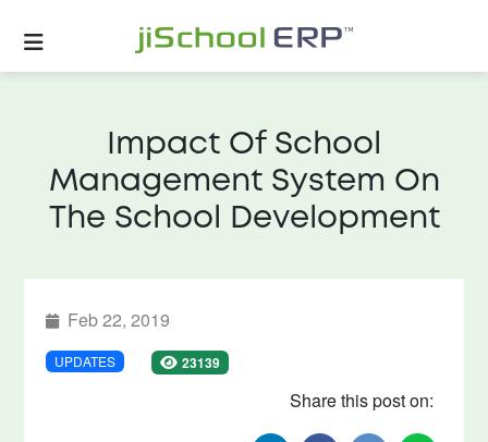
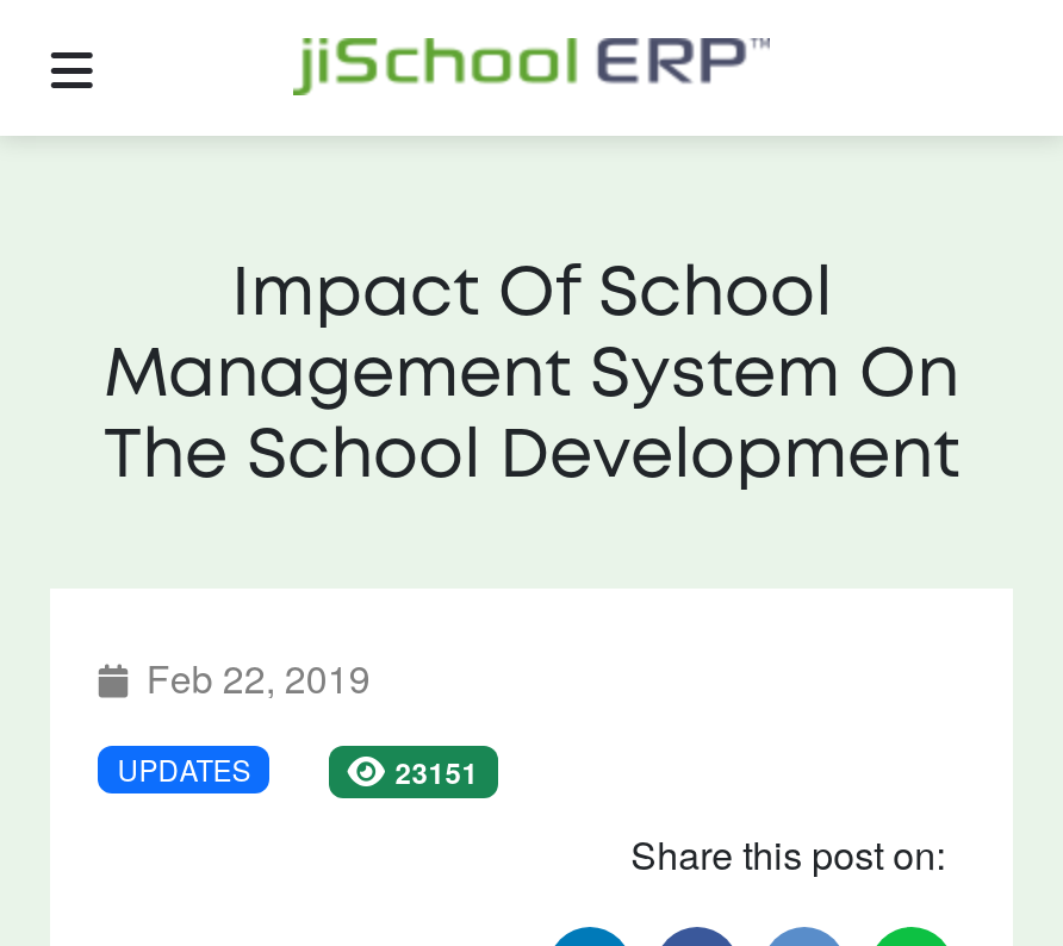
[182,353,220,373] 23139 -> [395,751,479,794] 23151

